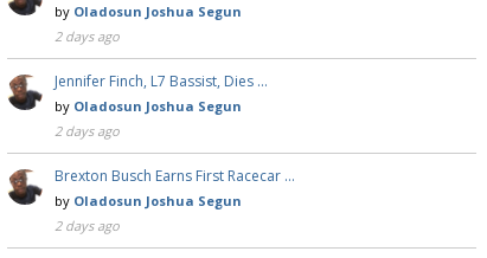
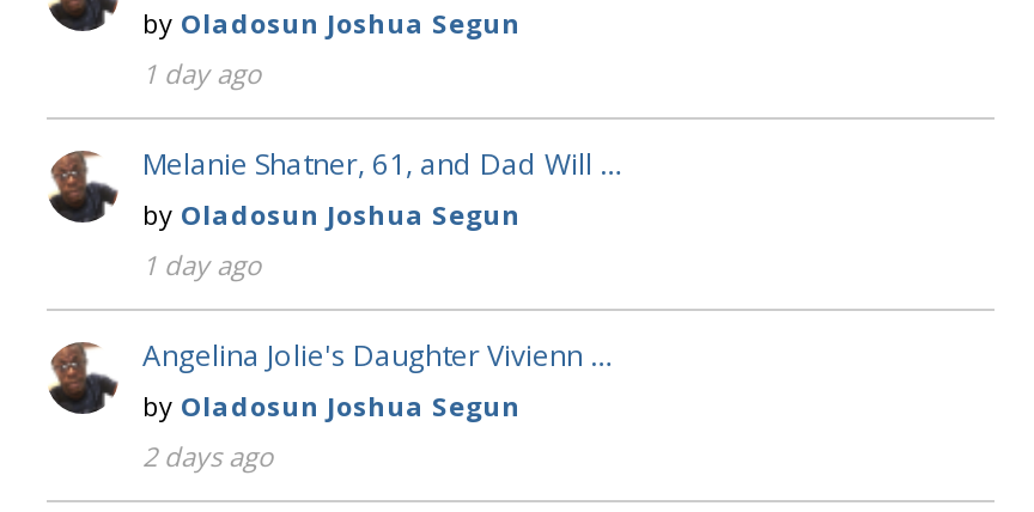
[55,28,120,45] 2 days ago -> [142,56,262,92] 1 day ago
[55,71,268,92] Jennifer Finch, L7 Bassist, Dies … -> [142,145,621,185] Melanie Shatner, 61, and Dad Will …
[55,122,120,140] 2 days ago -> [142,247,262,283] 1 day ago
[55,166,295,186] Brexton Busch Earns First Racecar … -> [142,336,612,377] Angelina Jolie's Daughter Vivienn …

